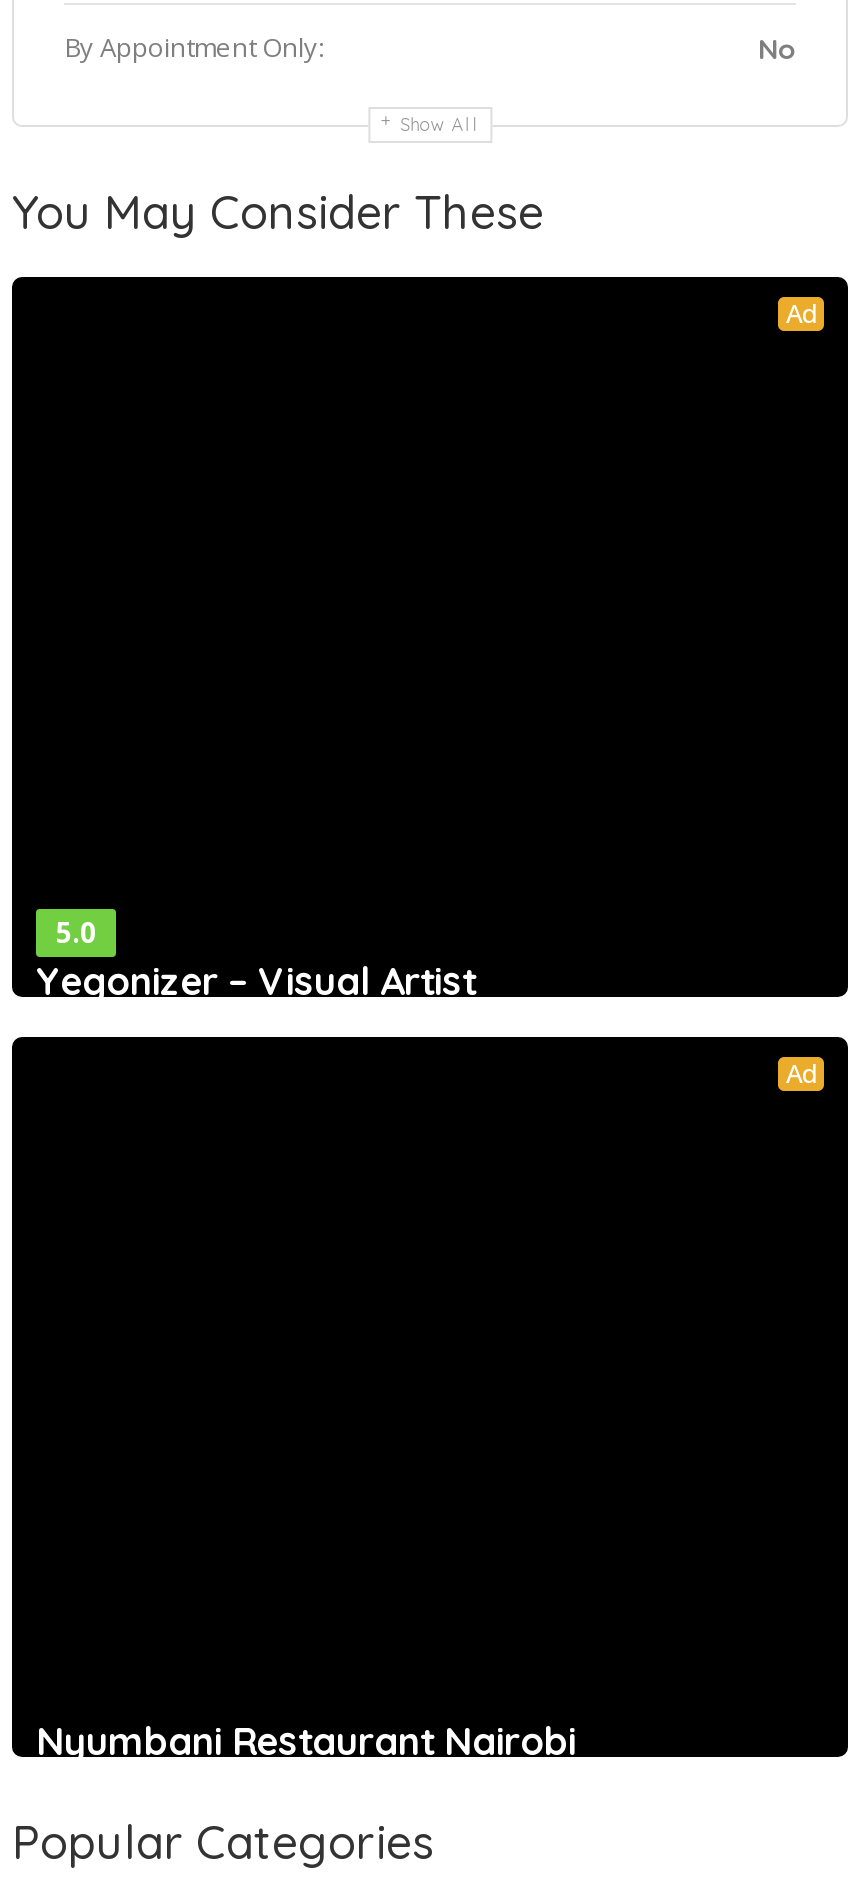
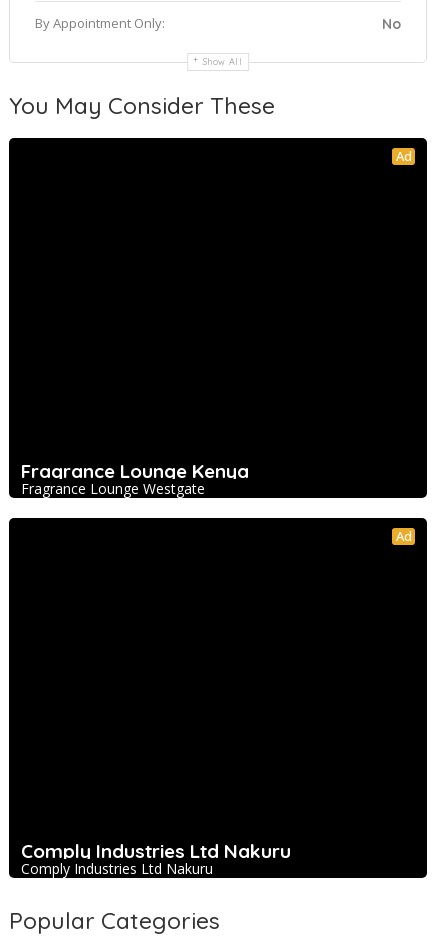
[36,912,476,1004] 5.0 | Yegonizer – Visual Artist -> [21,459,249,498] Fragrance Lounge Kenya | Fragrance Lounge Westgate
[36,1716,576,1764] Nyumbani Restaurant Nairobi -> [21,839,291,878] Comply Industries Ltd Nakuru | Comply Industries Ltd Nakuru

